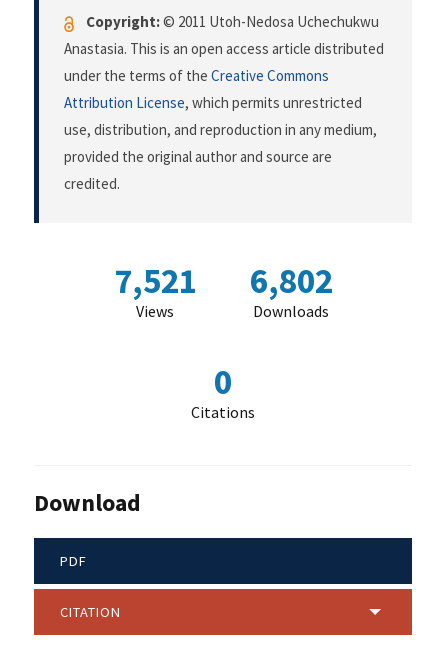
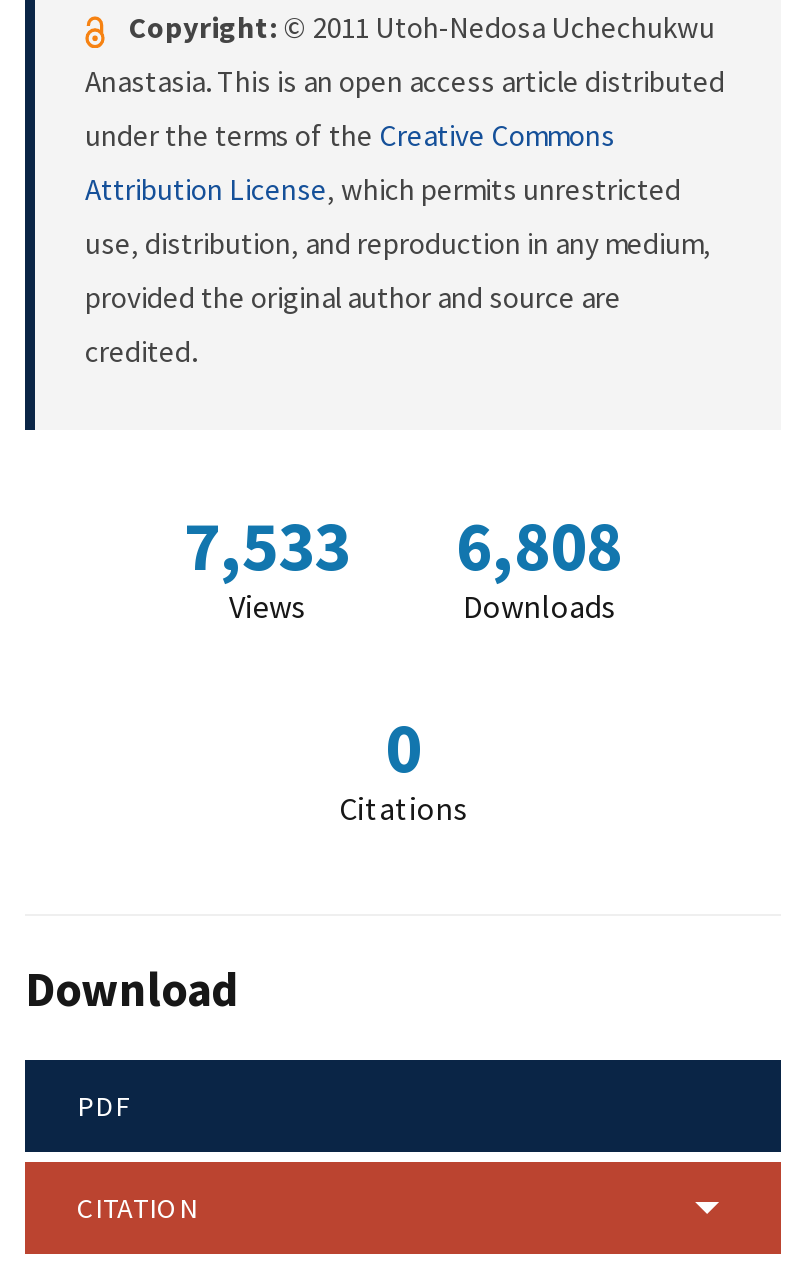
[113,259,196,303] 7,521 -> [184,503,350,591] 7,533
[249,259,332,303] 6,802 -> [456,503,622,591] 6,808

